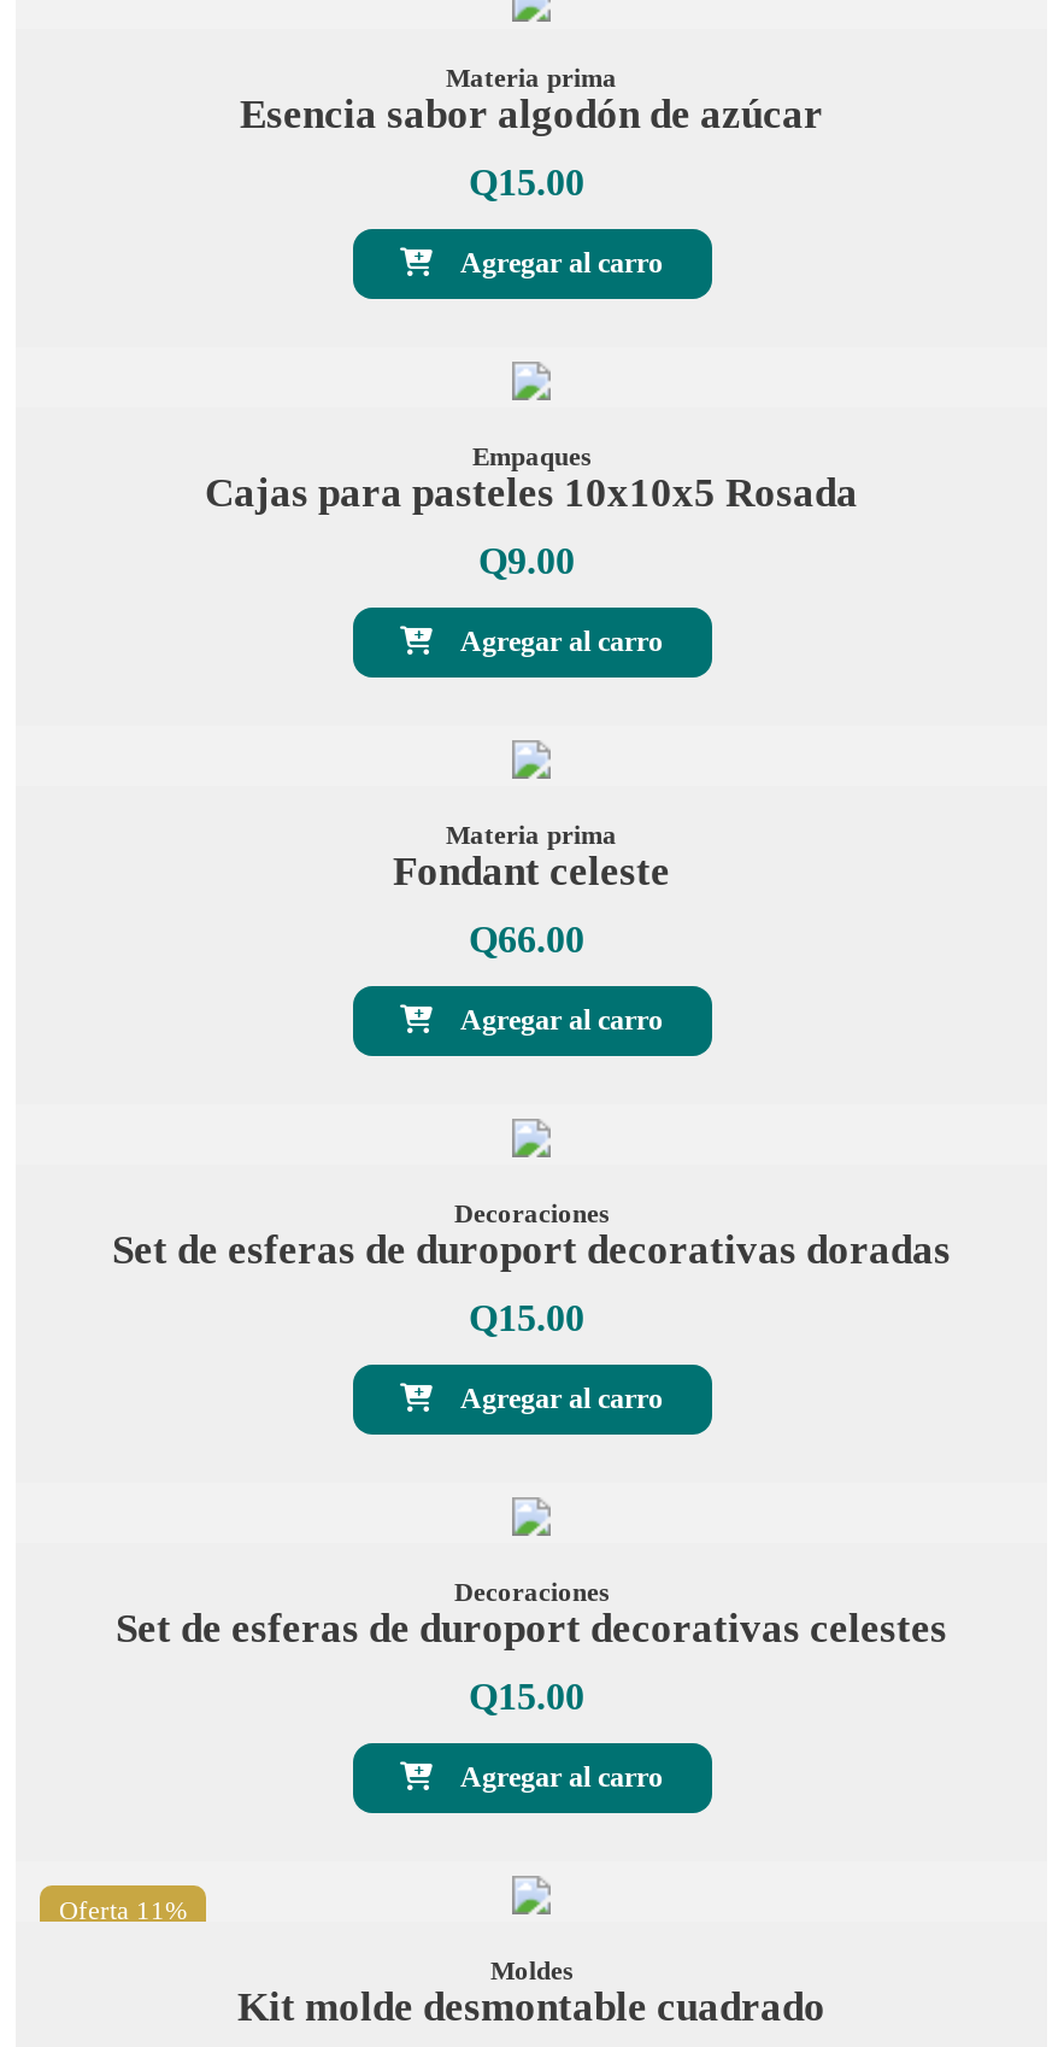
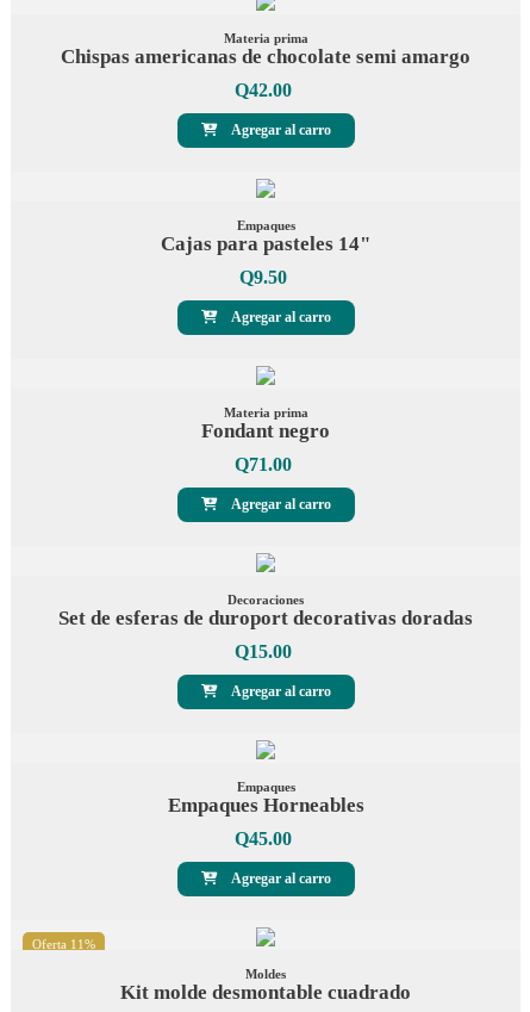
[240,91,823,137] Esencia sabor algodón de azúcar -> [61,45,470,68] Chispas americanas de chocolate semi amargo
[469,161,584,202] Q15.00 -> [235,80,292,100] Q42.00
[205,469,858,515] Cajas para pasteles 10x10x5 Rosada -> [161,232,370,255] Cajas para pasteles 14"
[478,539,575,580] Q9.00 -> [239,267,287,287] Q9.50
[393,848,670,894] Fondant celeste -> [201,419,330,442] Fondant negro
[469,918,584,959] Q66.00 -> [235,454,292,474] Q71.00
[116,1576,947,1651] Decoraciones | Set de esferas de duroport decorativas celestes -> [167,779,364,816] Empaques | Empaques Horneables
[469,1675,584,1716] Q15.00 -> [235,828,292,848] Q45.00

